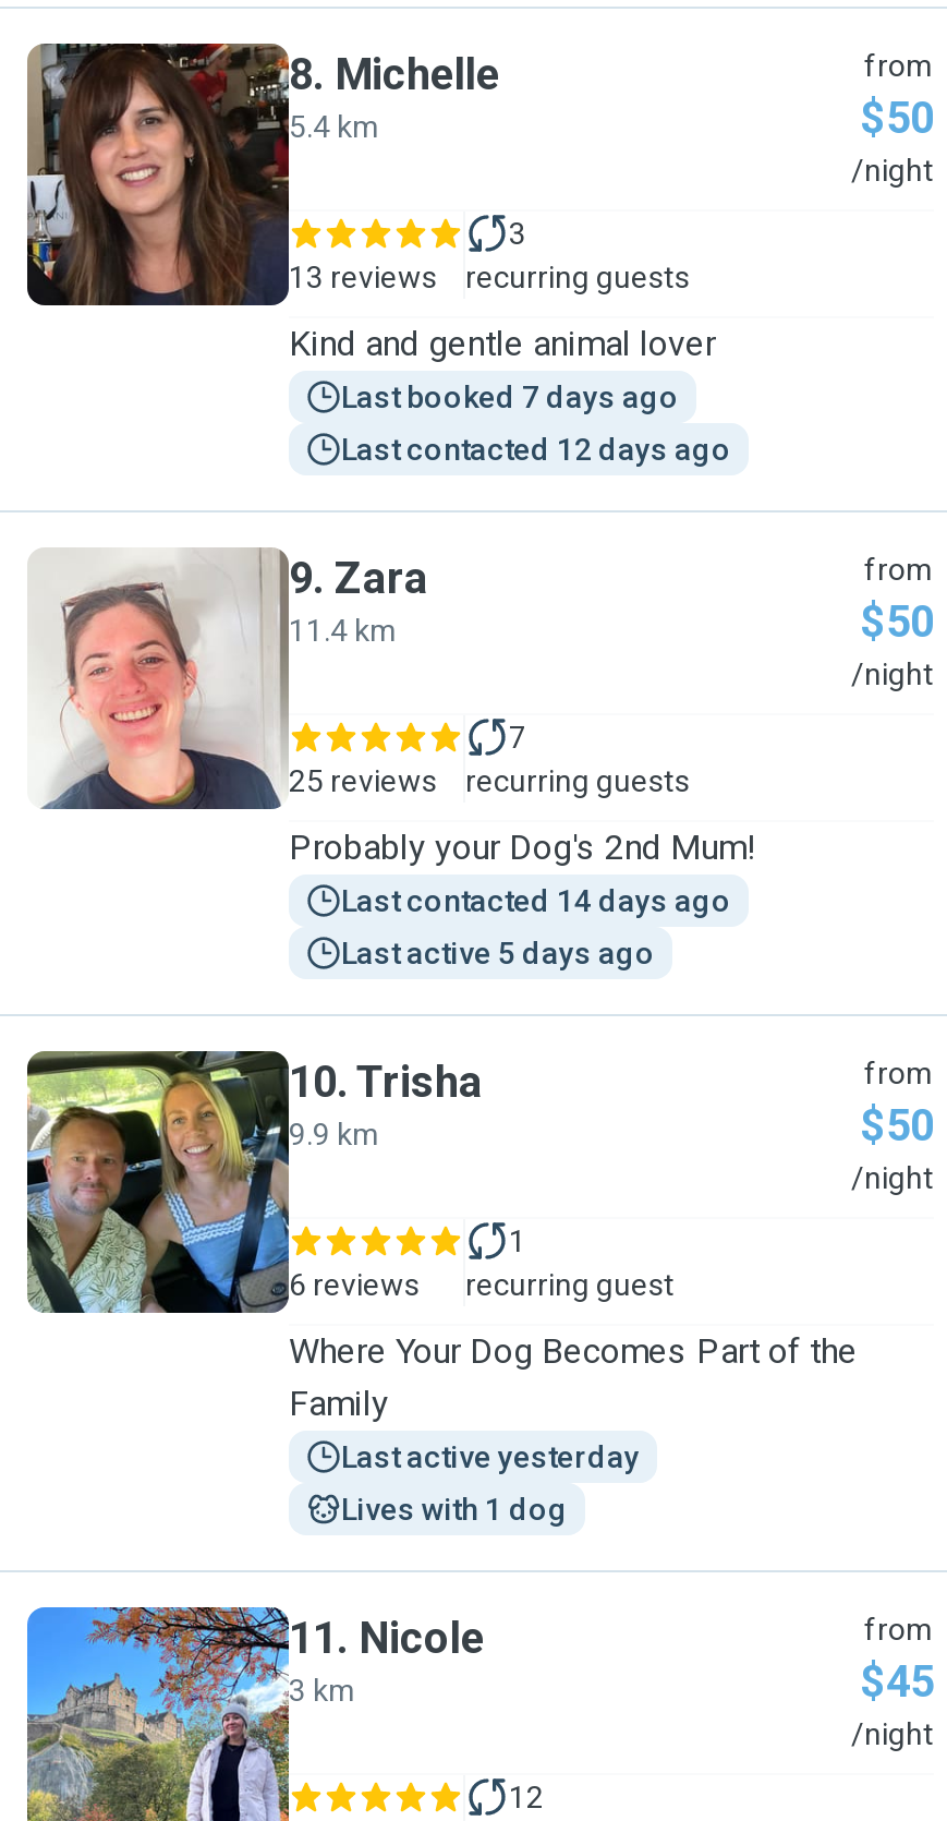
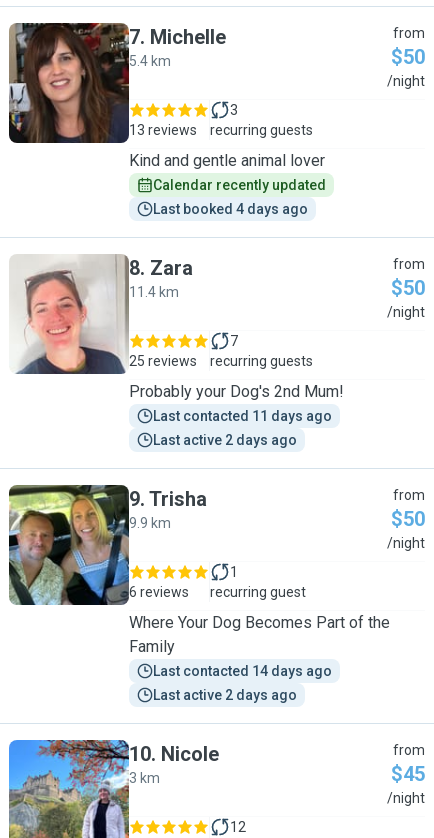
[289,48,500,100] 8. Michelle -> [129,25,226,49] 7. Michelle
[341,379,679,414] Last booked 7 days ago -> [153,177,326,193] Calendar recently updated
[341,432,731,467] Last contacted 12 days ago -> [153,201,308,217] Last booked 4 days ago
[289,552,428,604] 9. Zara -> [129,256,193,280] 8. Zara
none -> [153,408,332,424] Last contacted 11 days ago
moved [341,883,731,918] -> [153,663,332,679]: Last contacted 14 days ago
[341,936,655,970] Last active 5 days ago -> [153,432,297,448] Last active 2 days ago
[289,1056,483,1108] 10. Trisha -> [129,487,207,511] 9. Trisha
[341,1439,640,1474] Last active yesterday -> none
[341,1492,568,1527] Lives with 1 dog -> [153,687,297,703] Last active 2 days ago
[289,1612,485,1664] 11. Nicole -> [129,742,219,766] 10. Nicole

